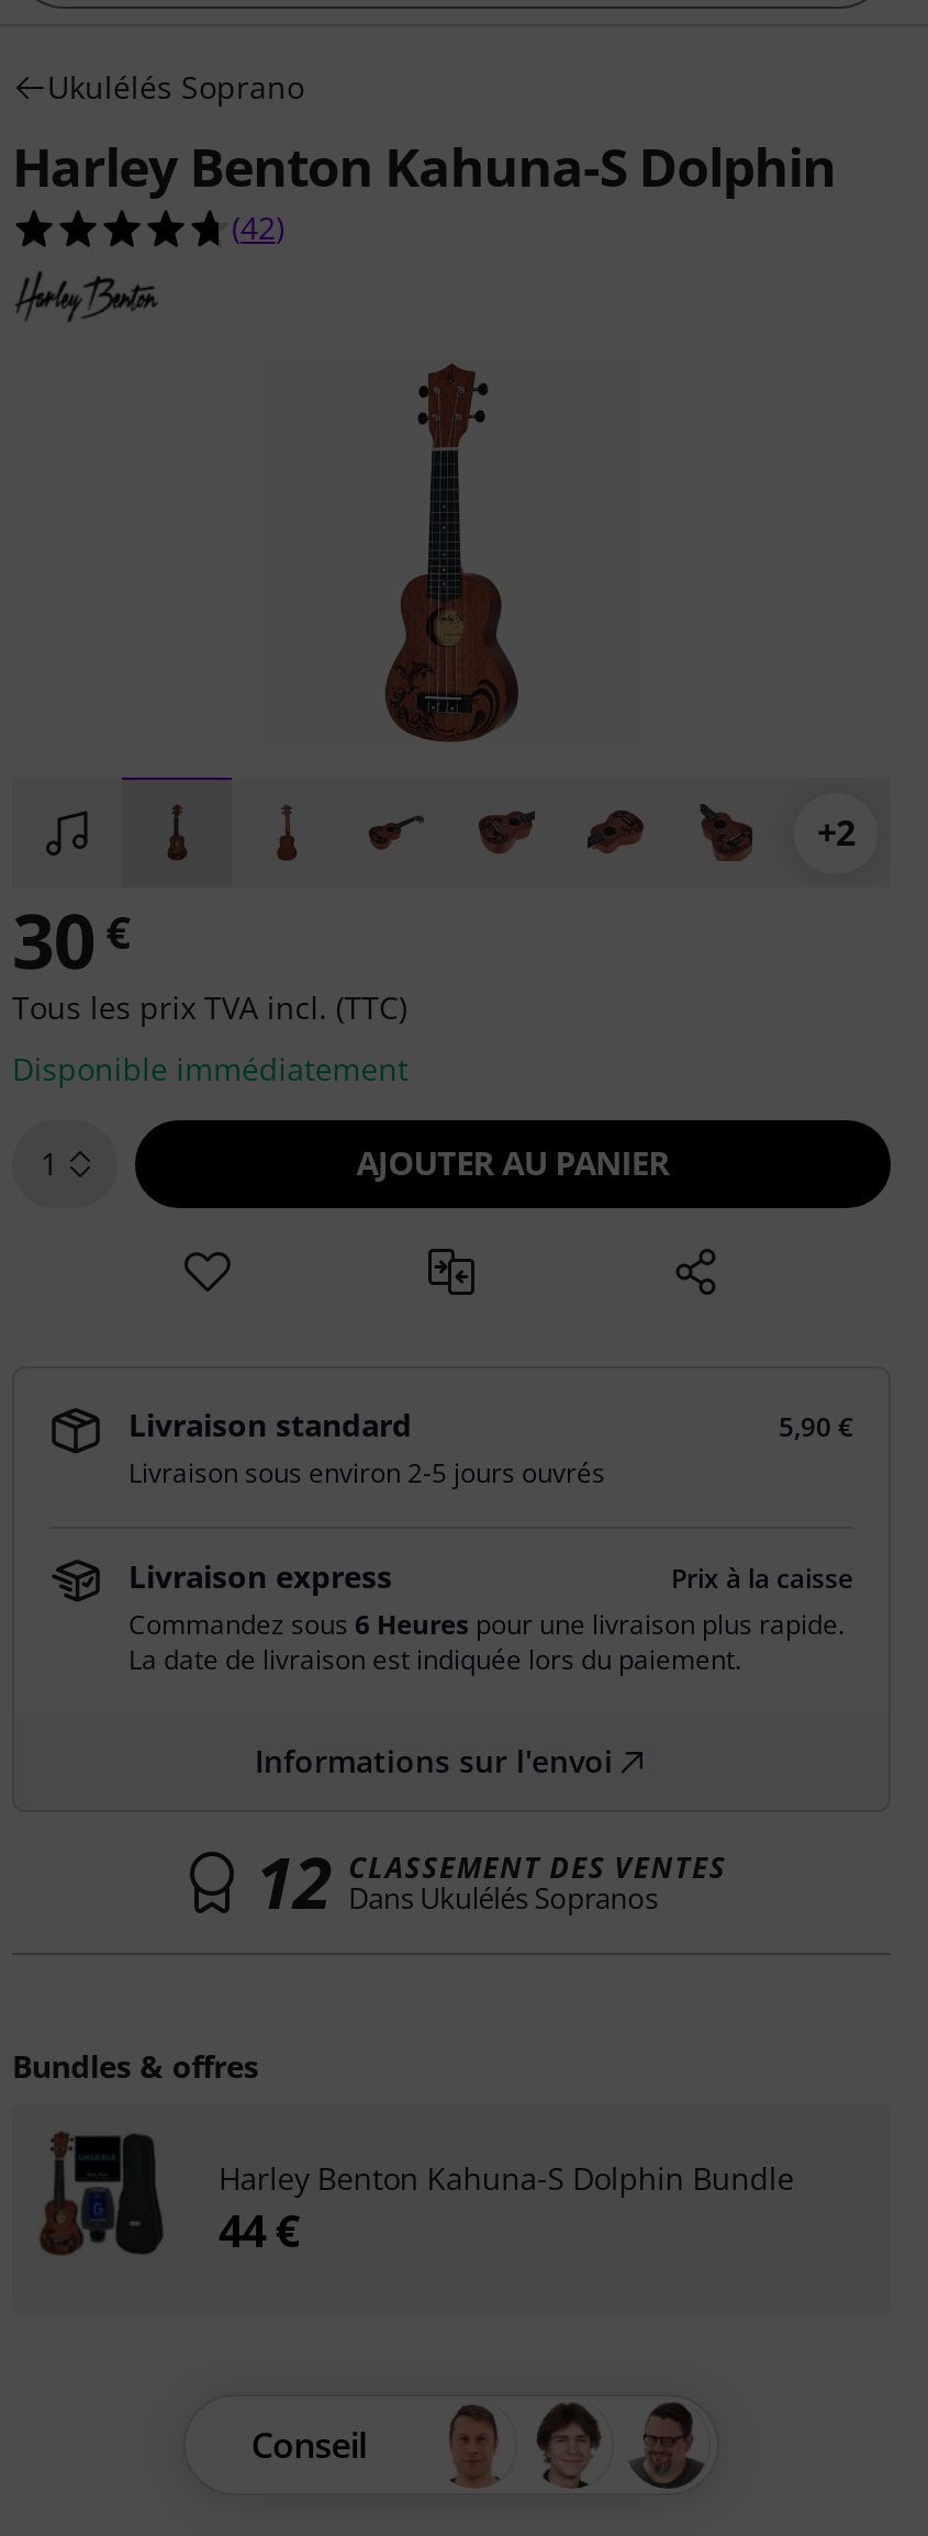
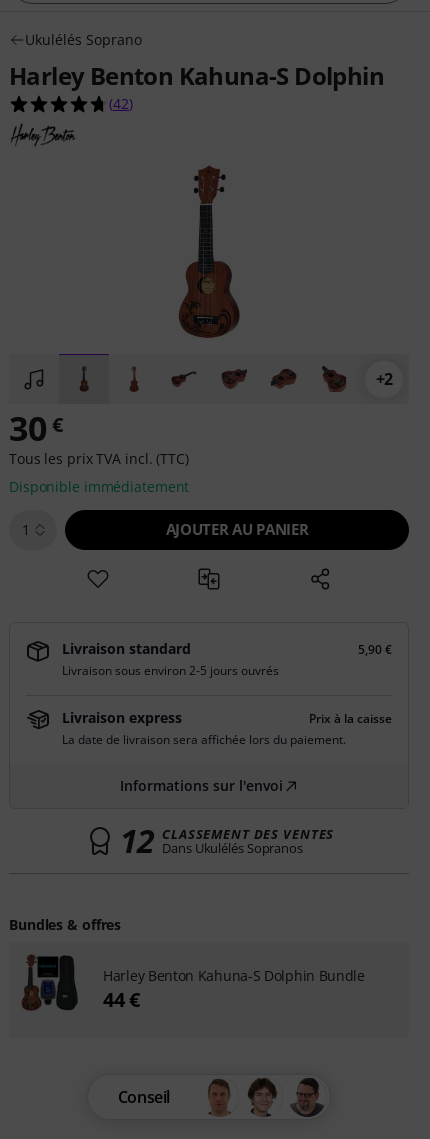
[128,1606,845,1678] Commandez sous 6 Heures pour une livraison plus rapide. | La date de livraison est indiquée lors du paiement. -> [62,731,346,748] La date de livraison sera affichée lors du paiement.

